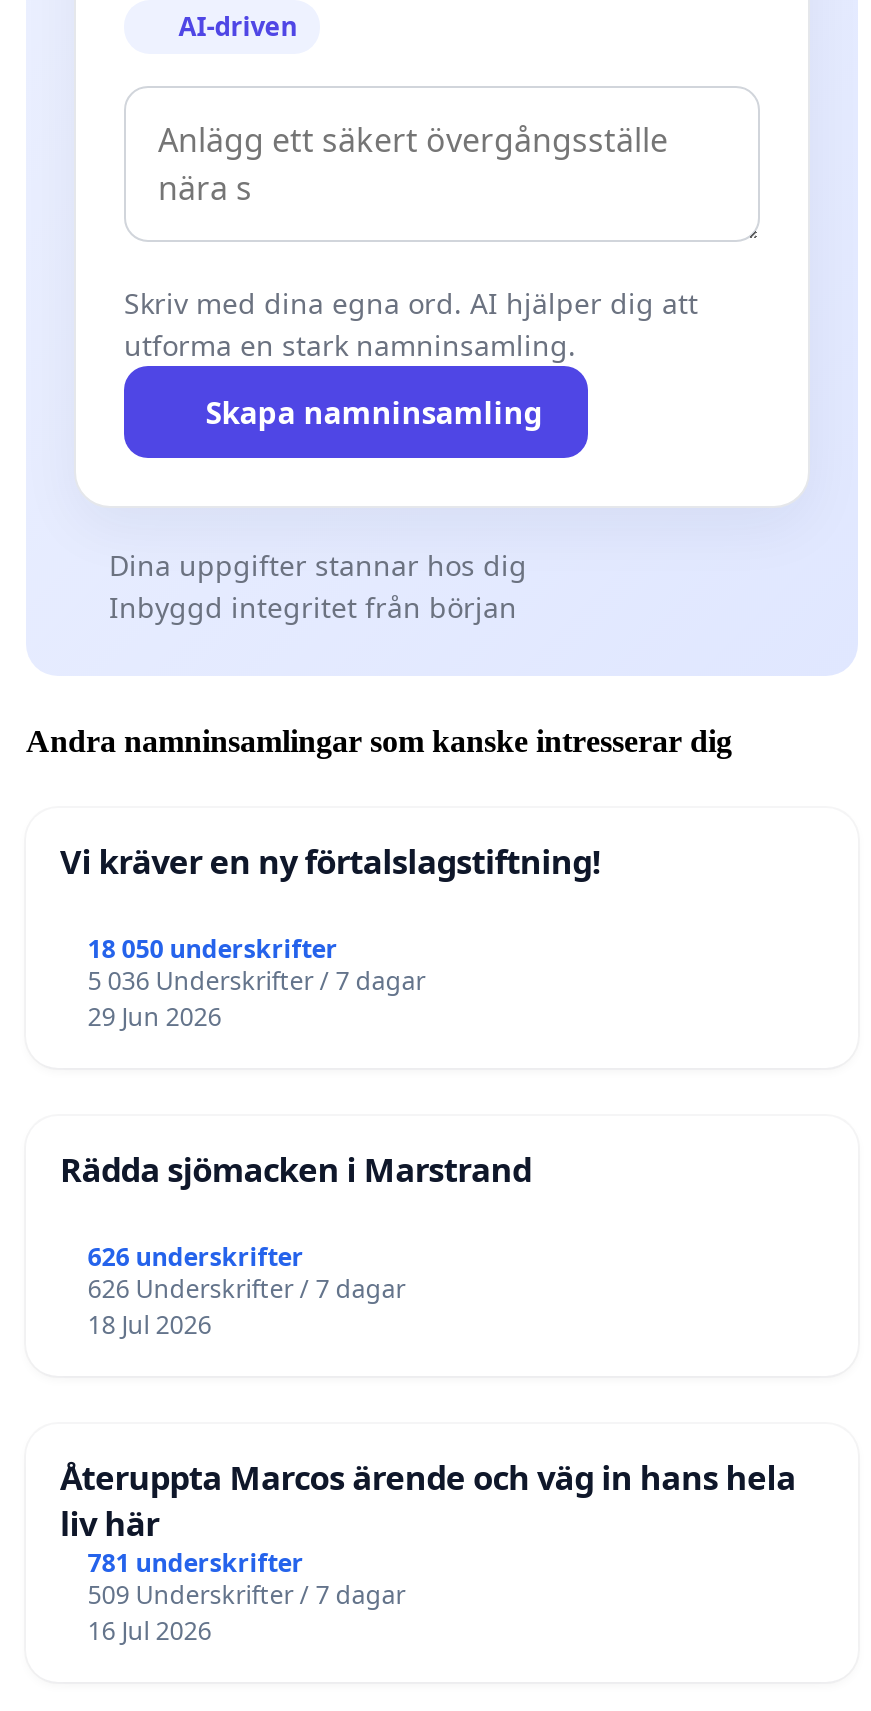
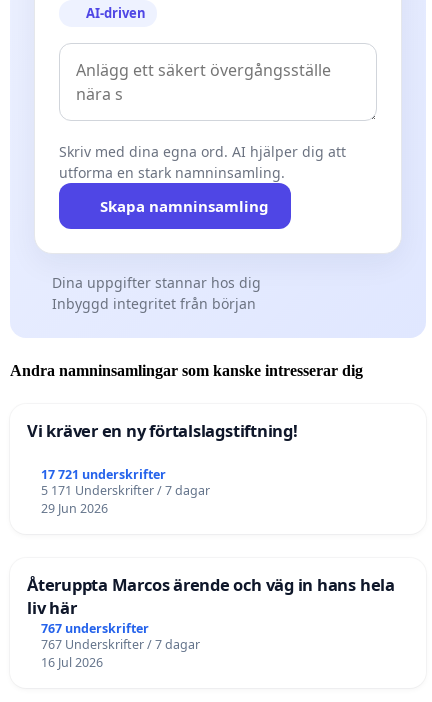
[88,931,338,965] 18 050 underskrifter -> [41,466,166,483] 17 721 underskrifter
[88,963,426,997] 5 036 Underskrifter / 7 dagar -> [41,482,210,499] 5 171 Underskrifter / 7 dagar
[60,1145,532,1341] Rädda sjömacken i Marstrand | 626 underskrifter | 626 Underskrifter / 7 dagar | 18 Jul 2026 -> none
[88,1547,304,1581] 781 underskrifter -> [41,619,149,636] 767 underskrifter
[88,1579,406,1613] 509 Underskrifter / 7 dagar -> [41,635,200,652] 767 Underskrifter / 7 dagar

